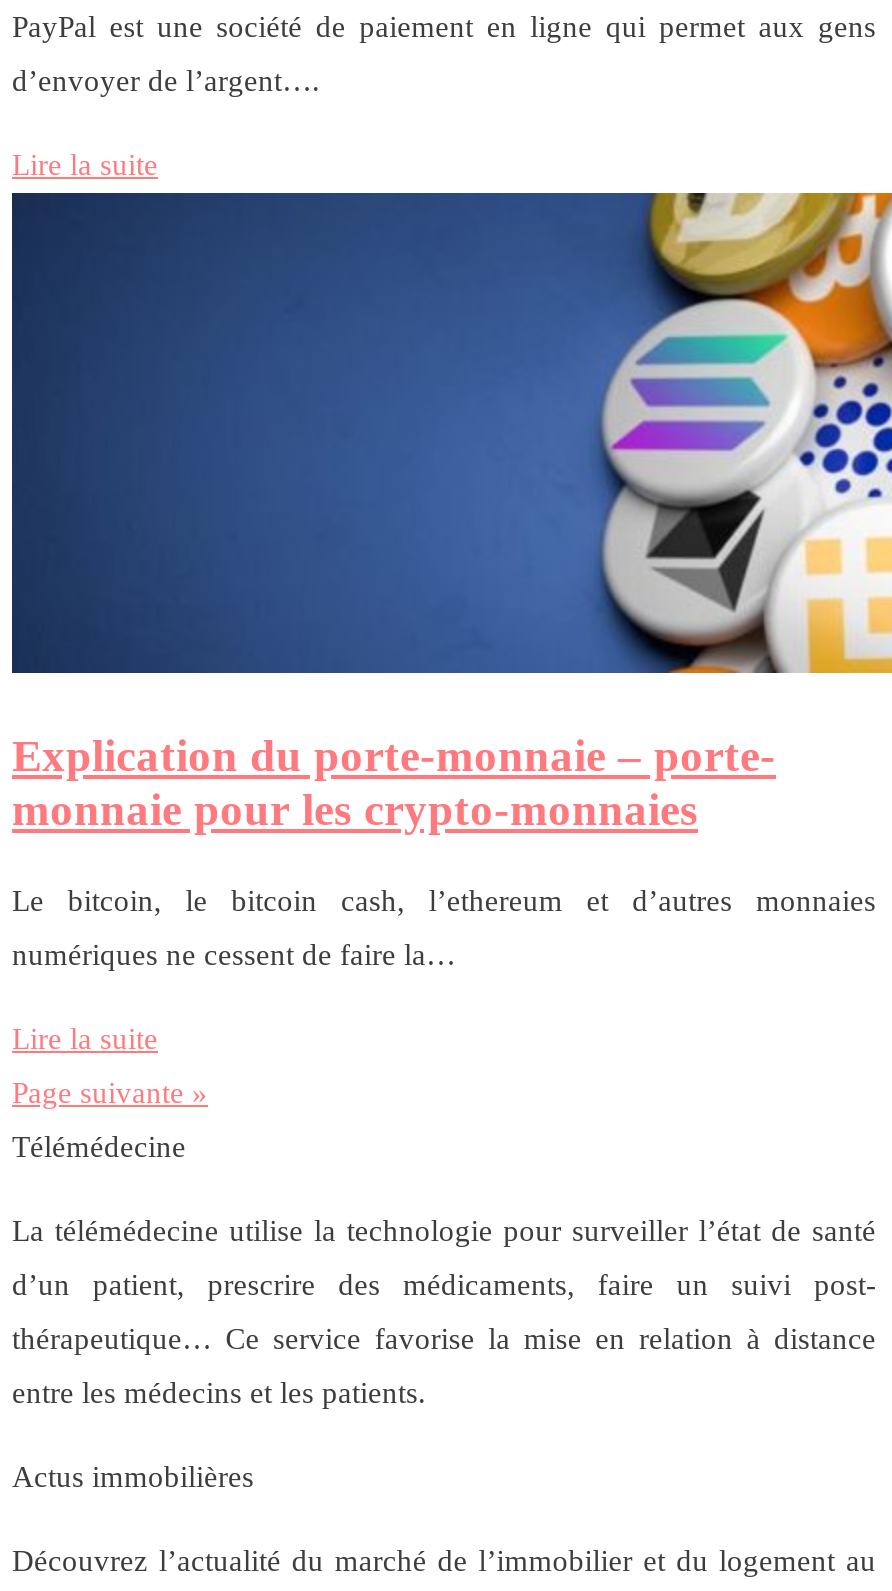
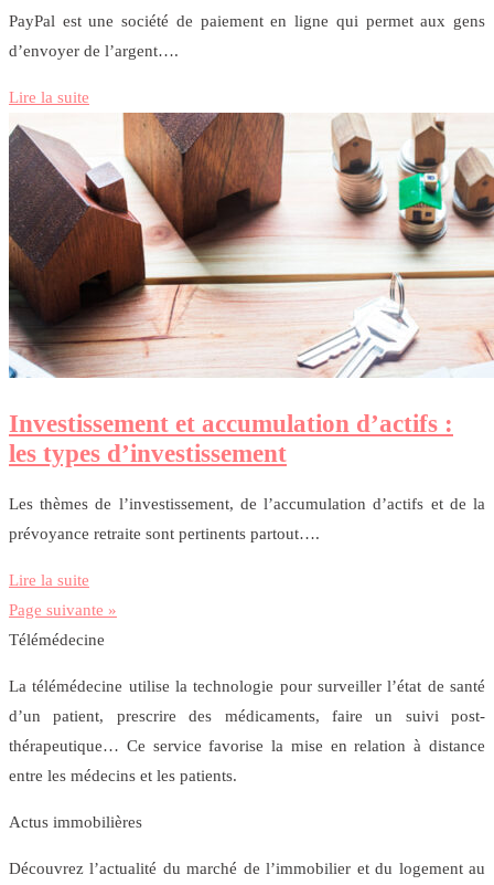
[10,191,886,835] [image] | Explication du porte-monnaie – porte- | monnaie pour les crypto-monnaies -> [8,112,491,467] [image] | Investissement et accumulation d’actifs : | les types d’investissement
[12,884,876,916] Le bitcoin, le bitcoin cash, l’ethereum et d’autres monnaies -> [9,495,485,512] Les thèmes de l’investissement, de l’accumulation d’actifs et de la
[12,938,456,970] numériques ne cessent de faire la… -> [9,524,320,542] prévoyance retraite sont pertinents partout….

